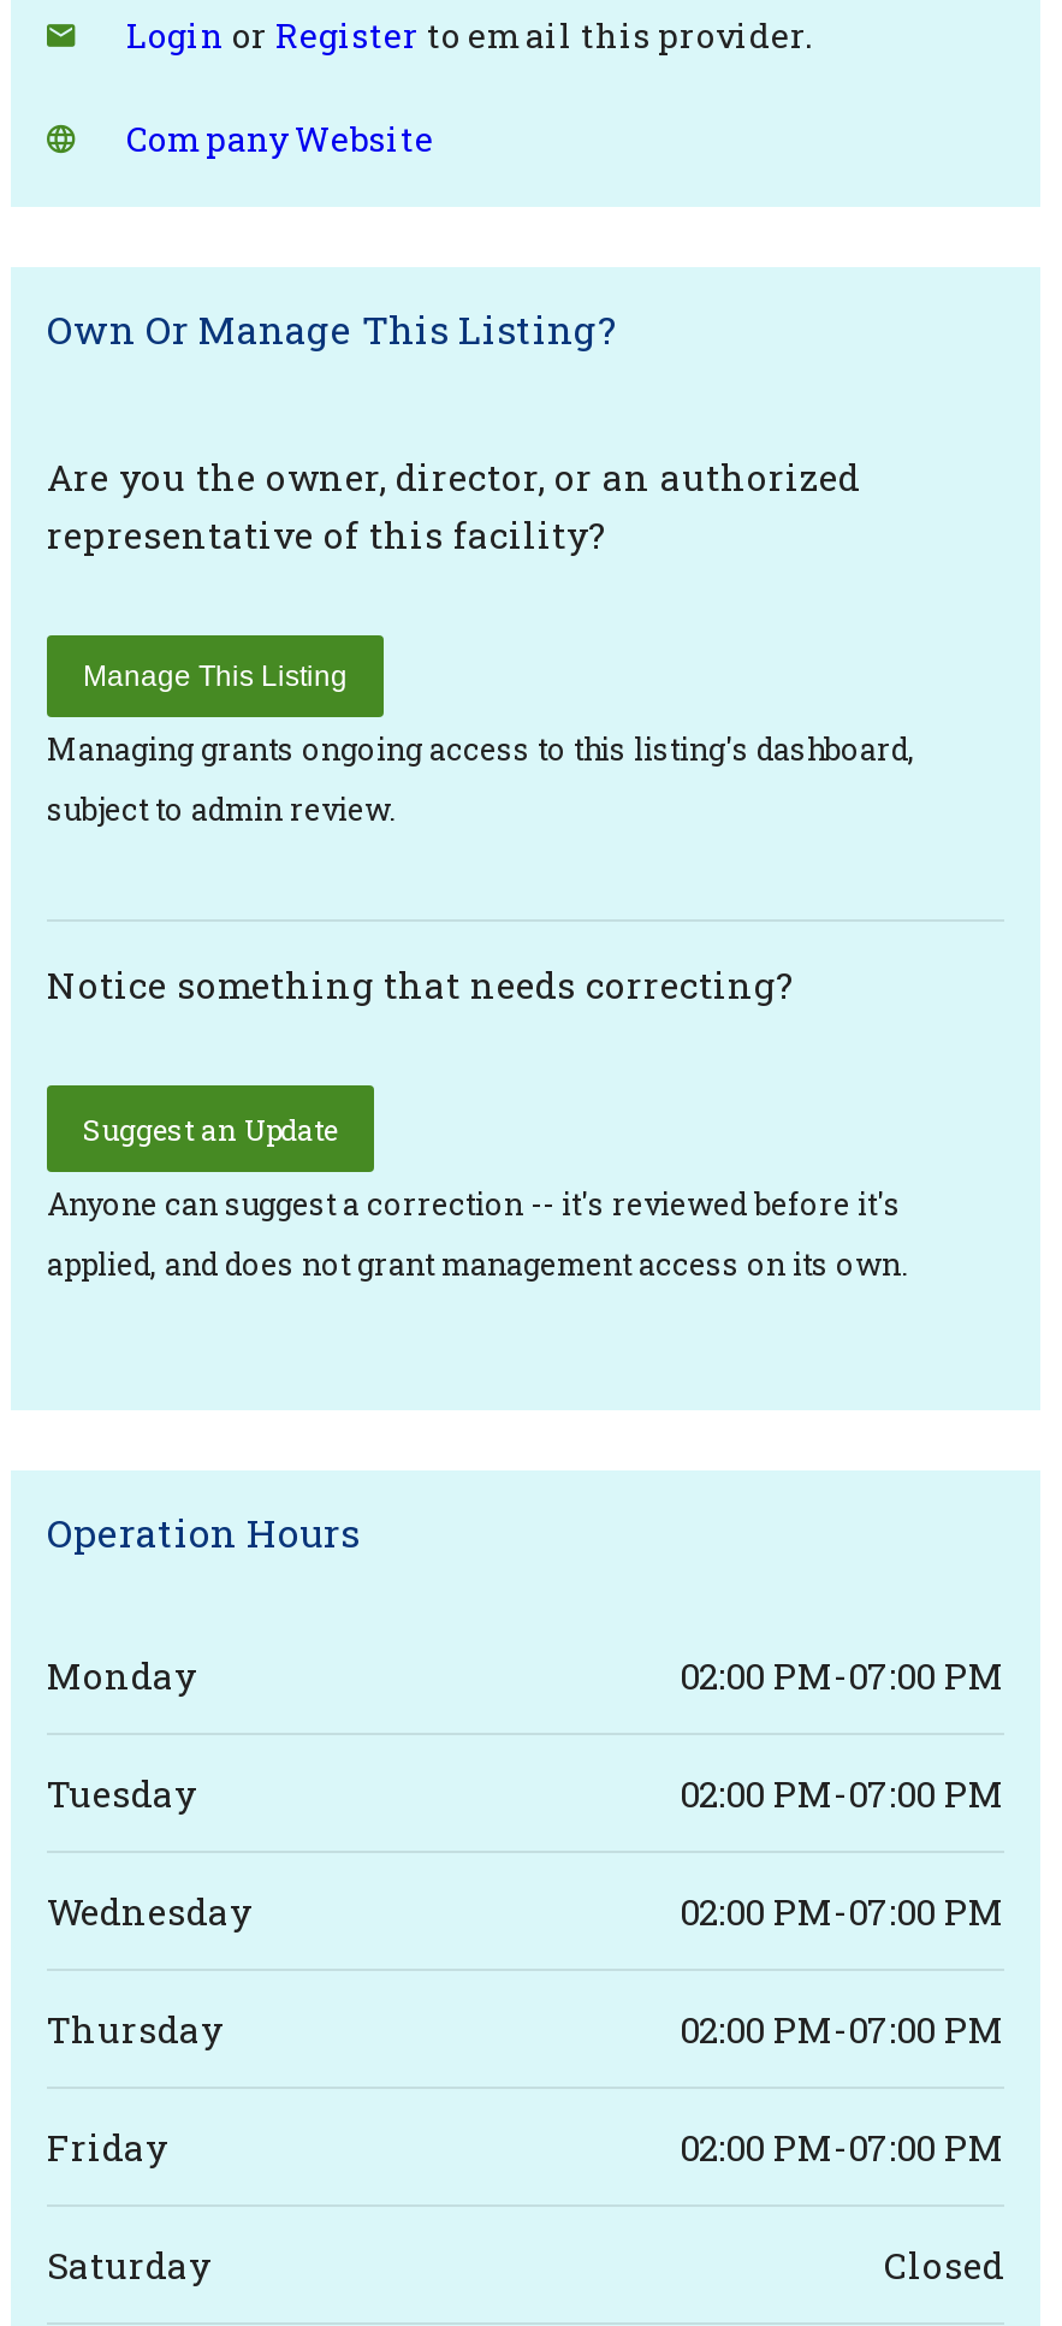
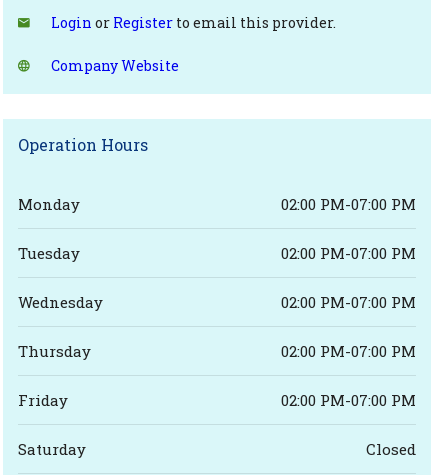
[47,302,915,827] Own Or Manage This Listing? | Are you the owner, director, or an authorized | representative of this facility? | Manage This Listing | Managing grants ongoing access to this listing's dashboard, | subject to admin review. -> none
[47,959,908,1282] Notice something that needs correcting? | Suggest an Update | Anyone can suggest a correction -- it's reviewed before it's | applied, and does not grant management access on its own. -> none

